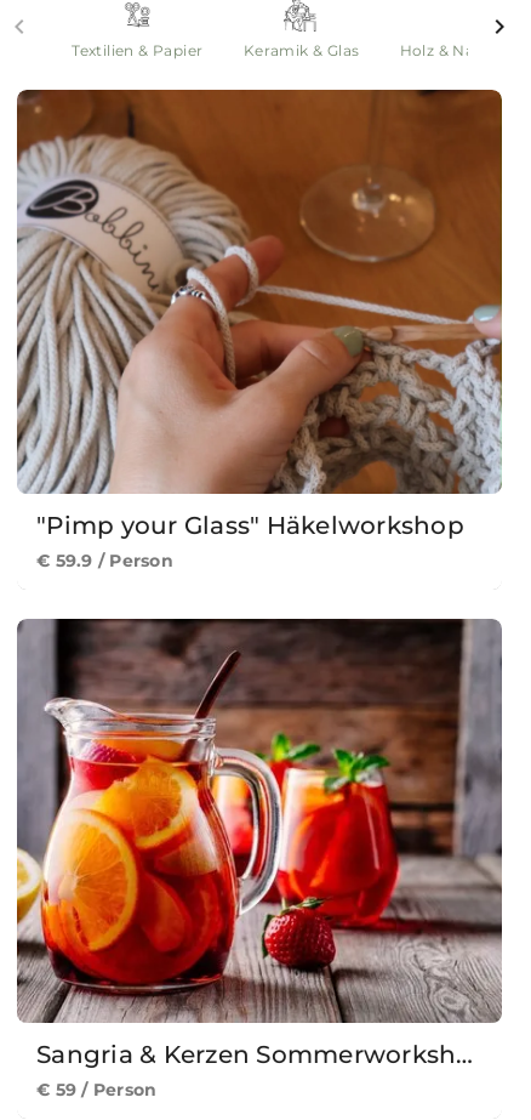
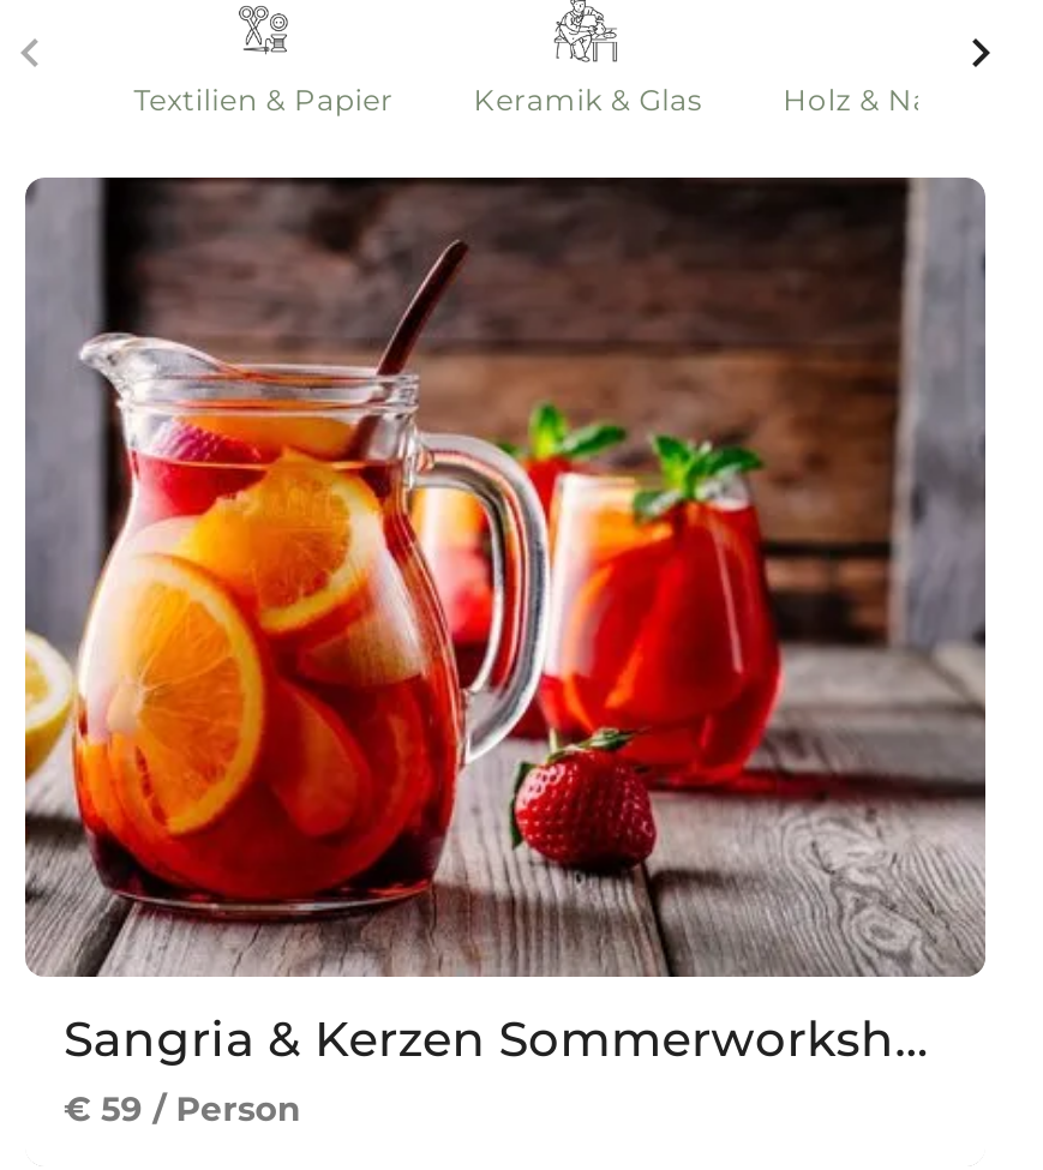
[16,89,503,572] [image] | "Pimp your Glass" Häkelworkshop | € 59.9 / Person -> none

